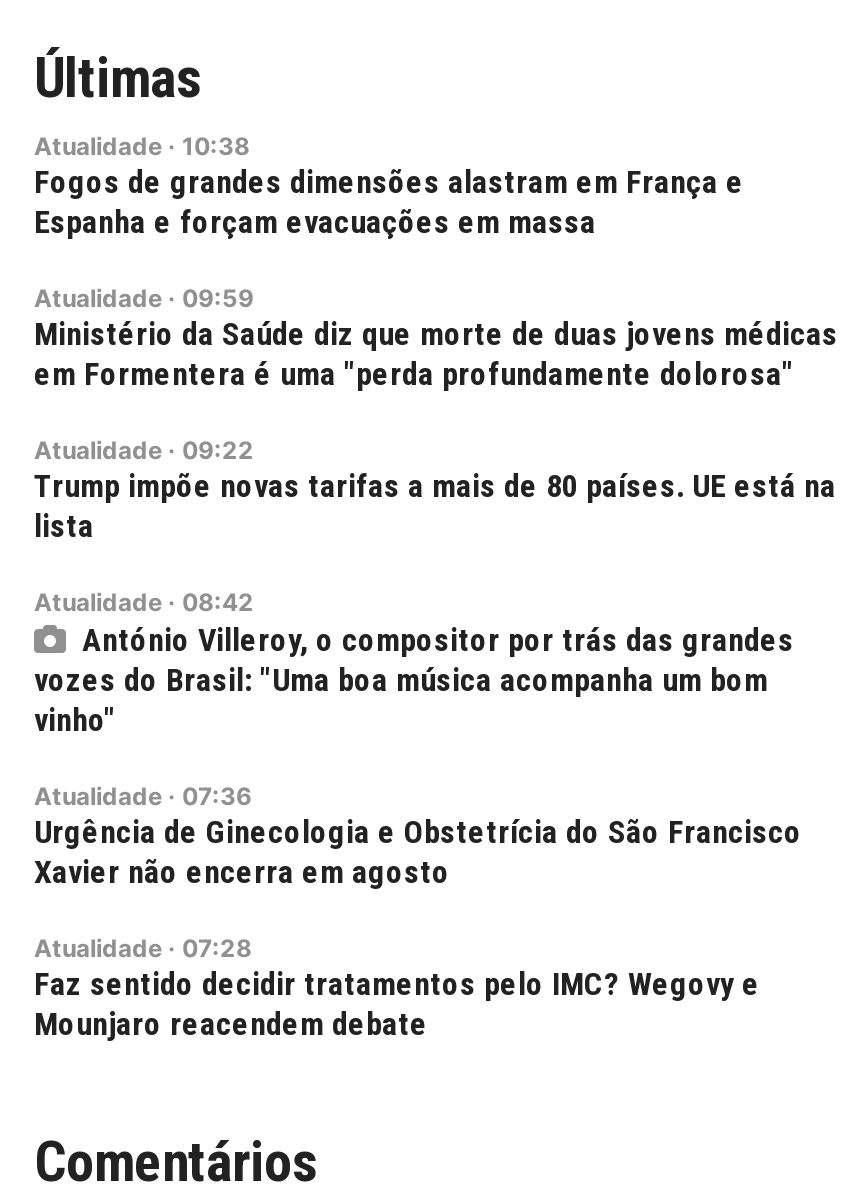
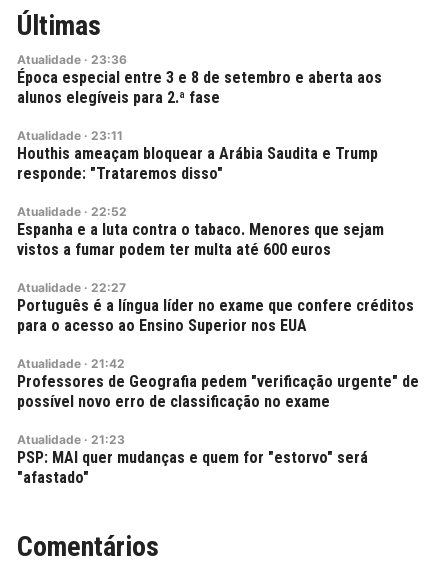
[34,132,744,242] Atualidade · 10:38 | Fogos de grandes dimensões alastram em França e | Espanha e forçam evacuações em massa -> [17,52,382,107] Atualidade · 23:36 | Época especial entre 3 e 8 de setembro e aberta aos | alunos elegíveis para 2.ª fase
[34,284,838,394] Atualidade · 09:59 | Ministério da Saúde diz que morte de duas jovens médicas | em Formentera é uma "perda profundamente dolorosa" -> [17,128,378,183] Atualidade · 23:11 | Houthis ameaçam bloquear a Arábia Saudita e Trump | responde: "Trataremos disso"
[34,436,836,546] Atualidade · 09:22 | Trump impõe novas tarifas a mais de 80 países. UE está na | lista -> [17,204,384,259] Atualidade · 22:52 | Espanha e a luta contra o tabaco. Menores que sejam | vistos a fumar podem ter multa até 600 euros
[34,588,794,740] Atualidade · 08:42 | António Villeroy, o compositor por trás das grandes | vozes do Brasil: "Uma boa música acompanha um bom | vinho" -> [17,280,414,335] Atualidade · 22:27 | Português é a língua líder no exame que confere créditos | para o acesso ao Ensino Superior nos EUA
[34,782,802,892] Atualidade · 07:36 | Urgência de Ginecologia e Obstetrícia do São Francisco | Xavier não encerra em agosto -> [17,356,419,411] Atualidade · 21:42 | Professores de Geografia pedem "verificação urgente" de | possível novo erro de classificação no exame
[34,934,760,1044] Atualidade · 07:28 | Faz sentido decidir tratamentos pelo IMC? Wegovy e | Mounjaro reacendem debate -> [17,432,368,487] Atualidade · 21:23 | PSP: MAI quer mudanças e quem for "estorvo" será | "afastado"

